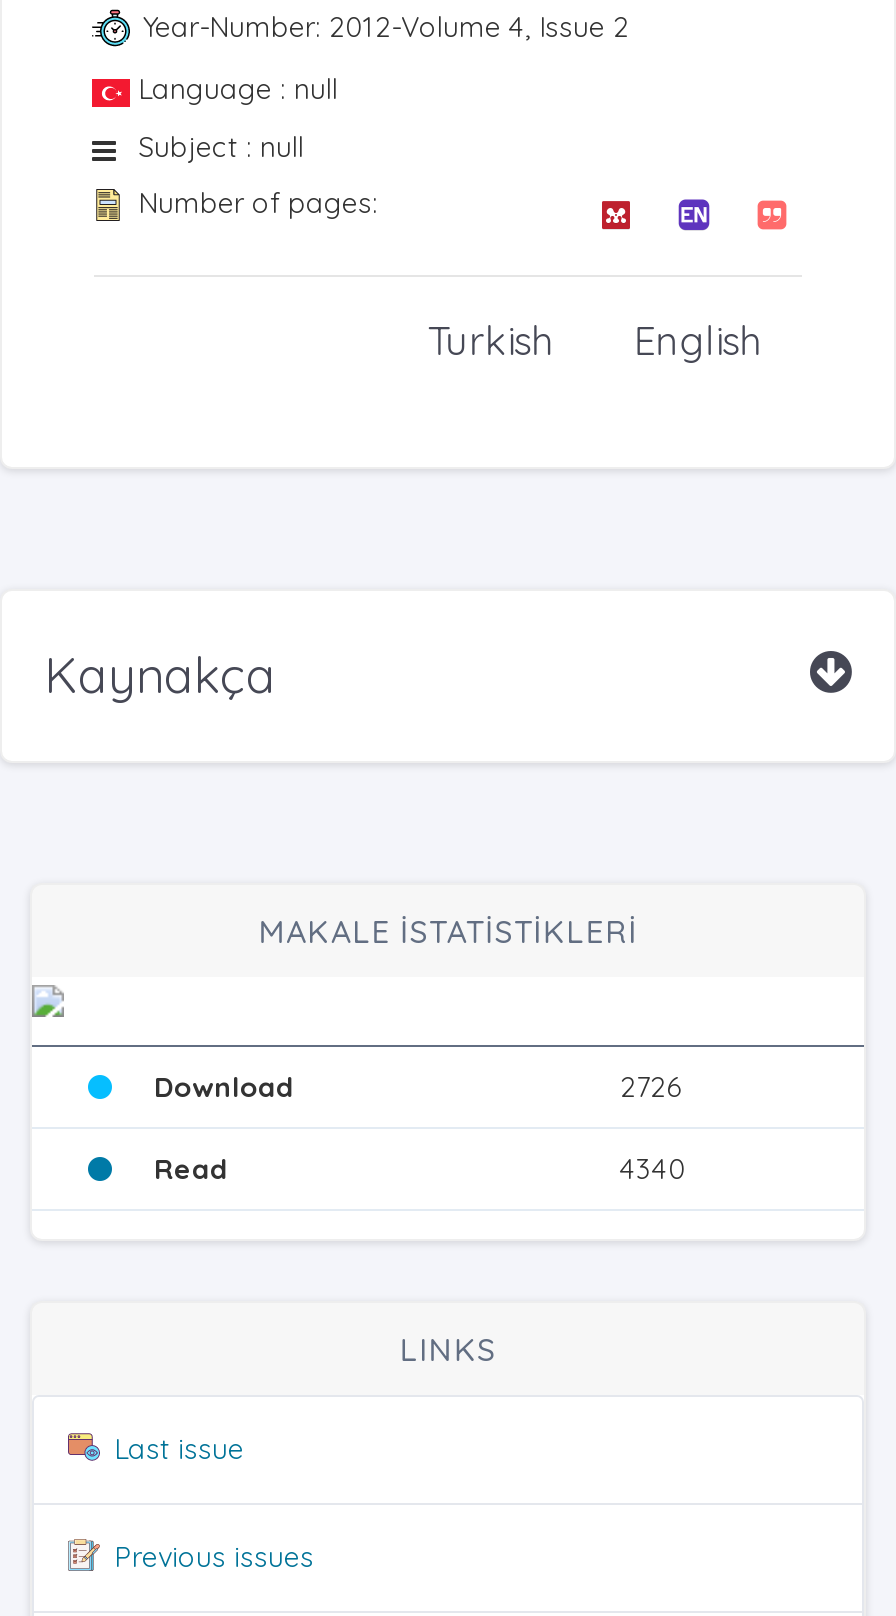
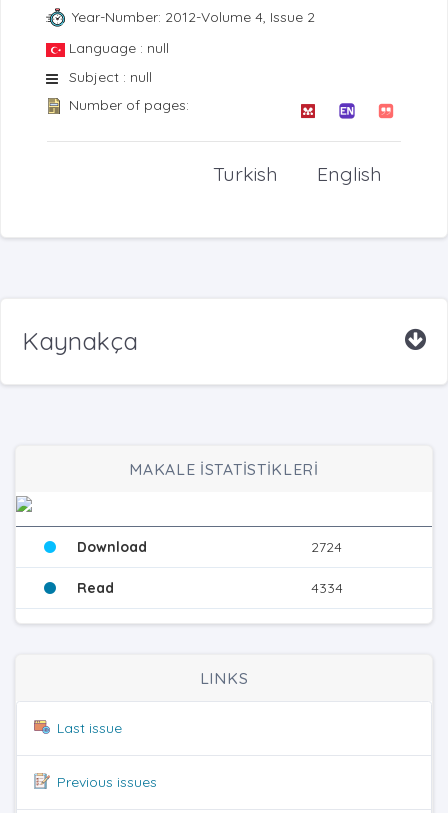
[620,1070,680,1106] 2726 -> [311,538,342,556] 2724
[620,1152,686,1188] 4340 -> [311,579,343,597] 4334

